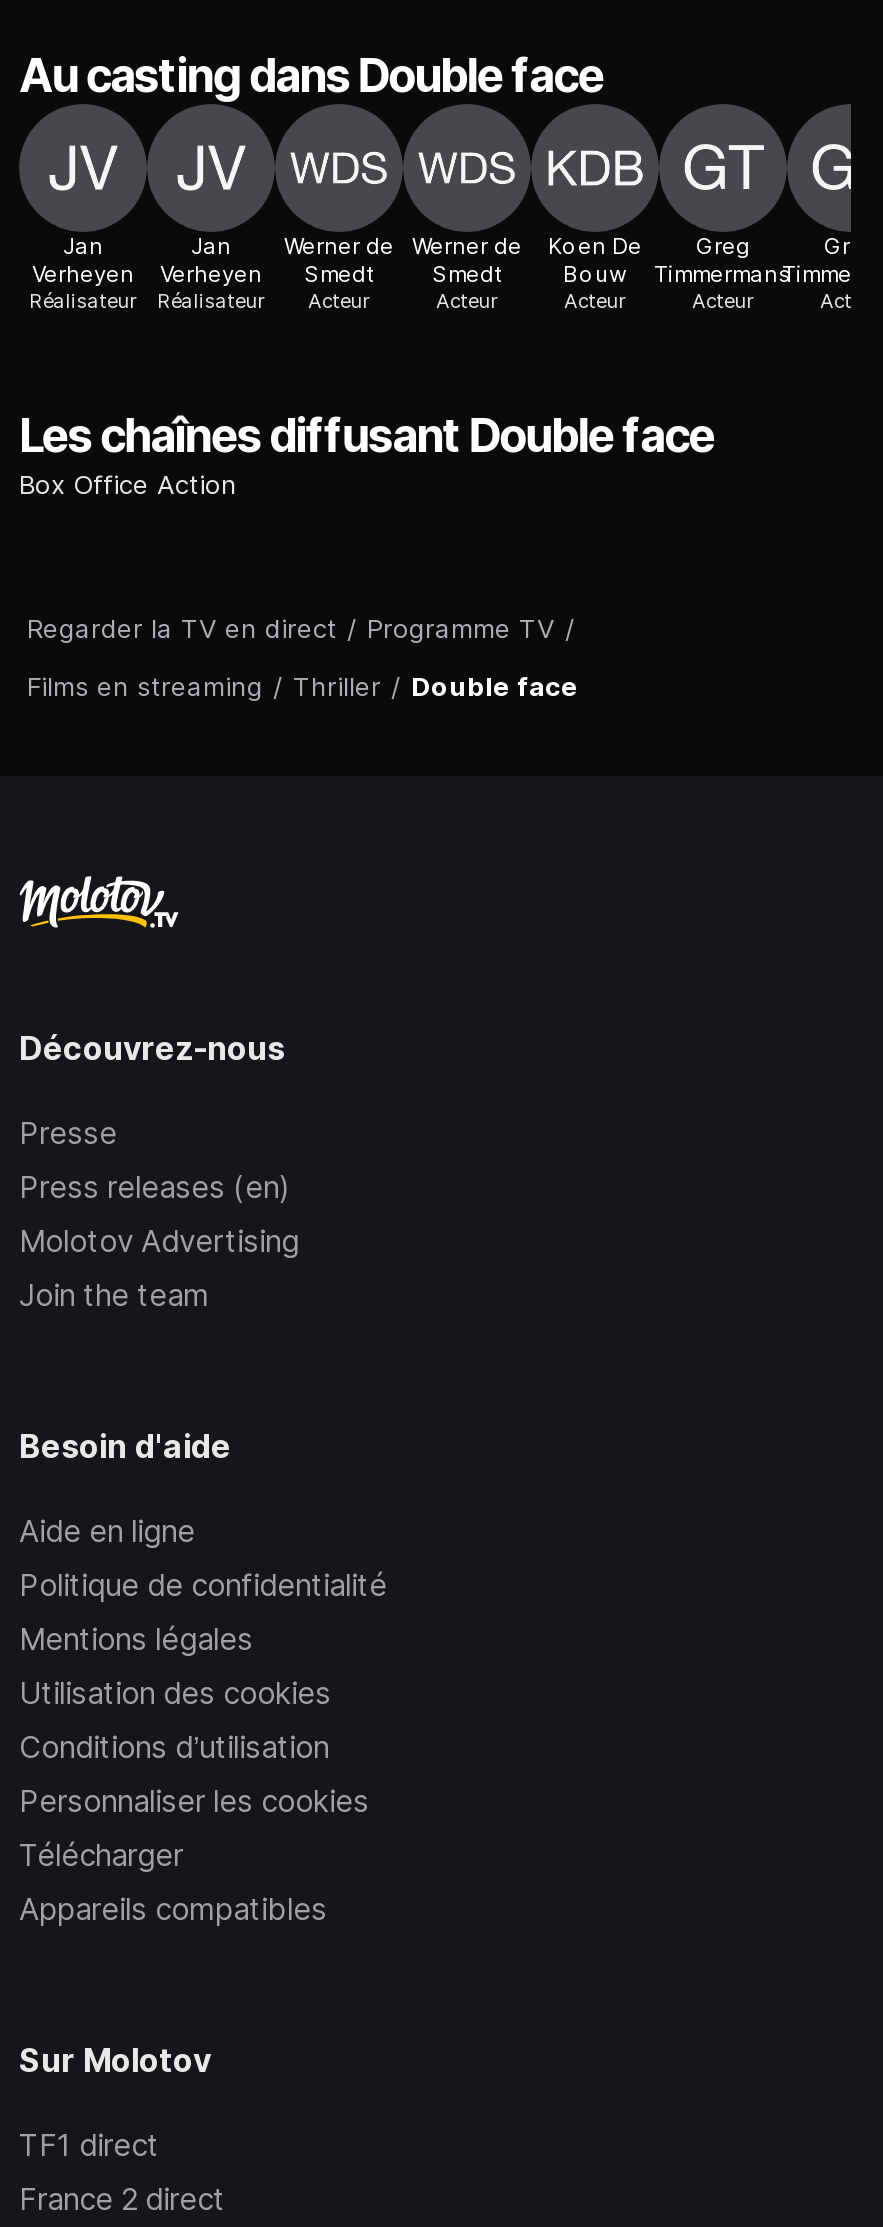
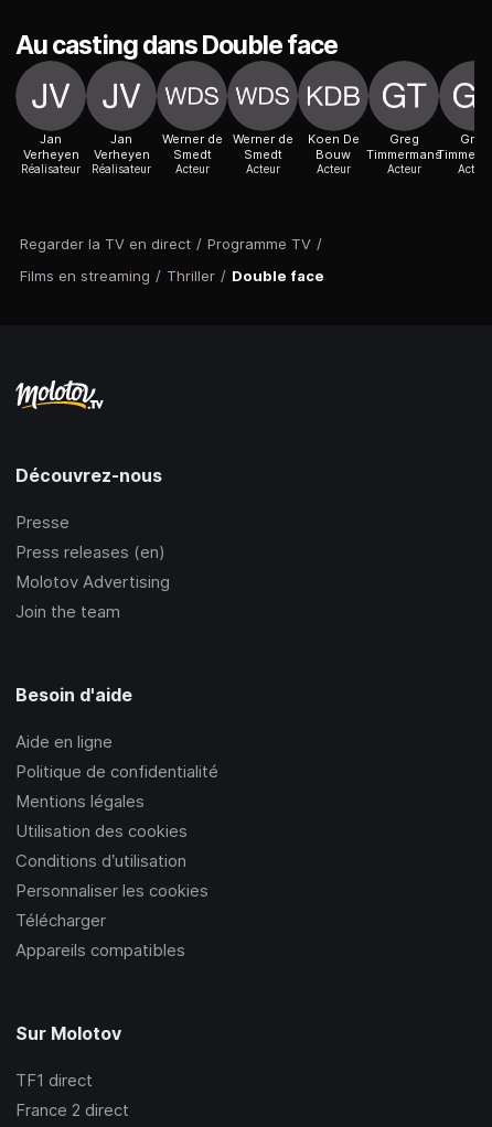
[19,409,714,501] Les chaînes diffusant Double face | Box Office Action -> none

